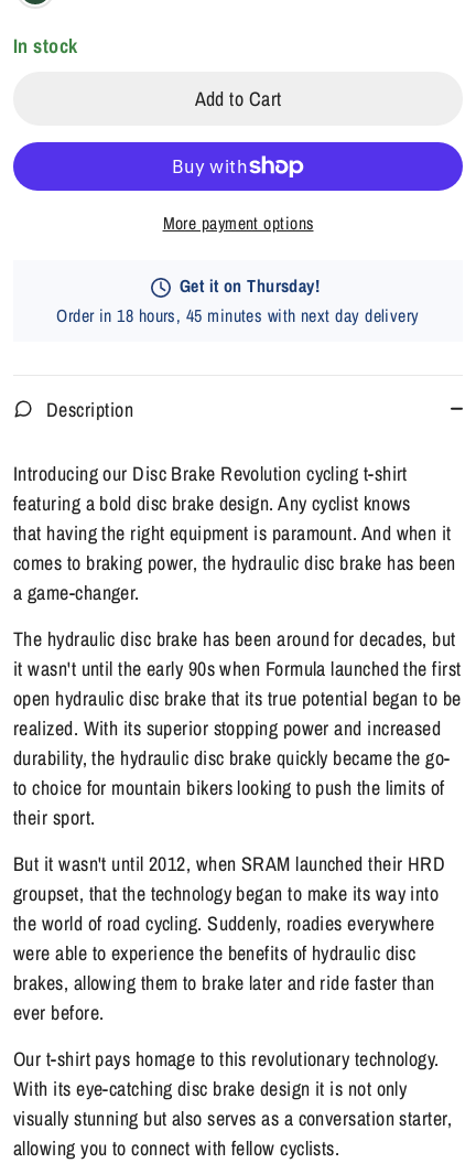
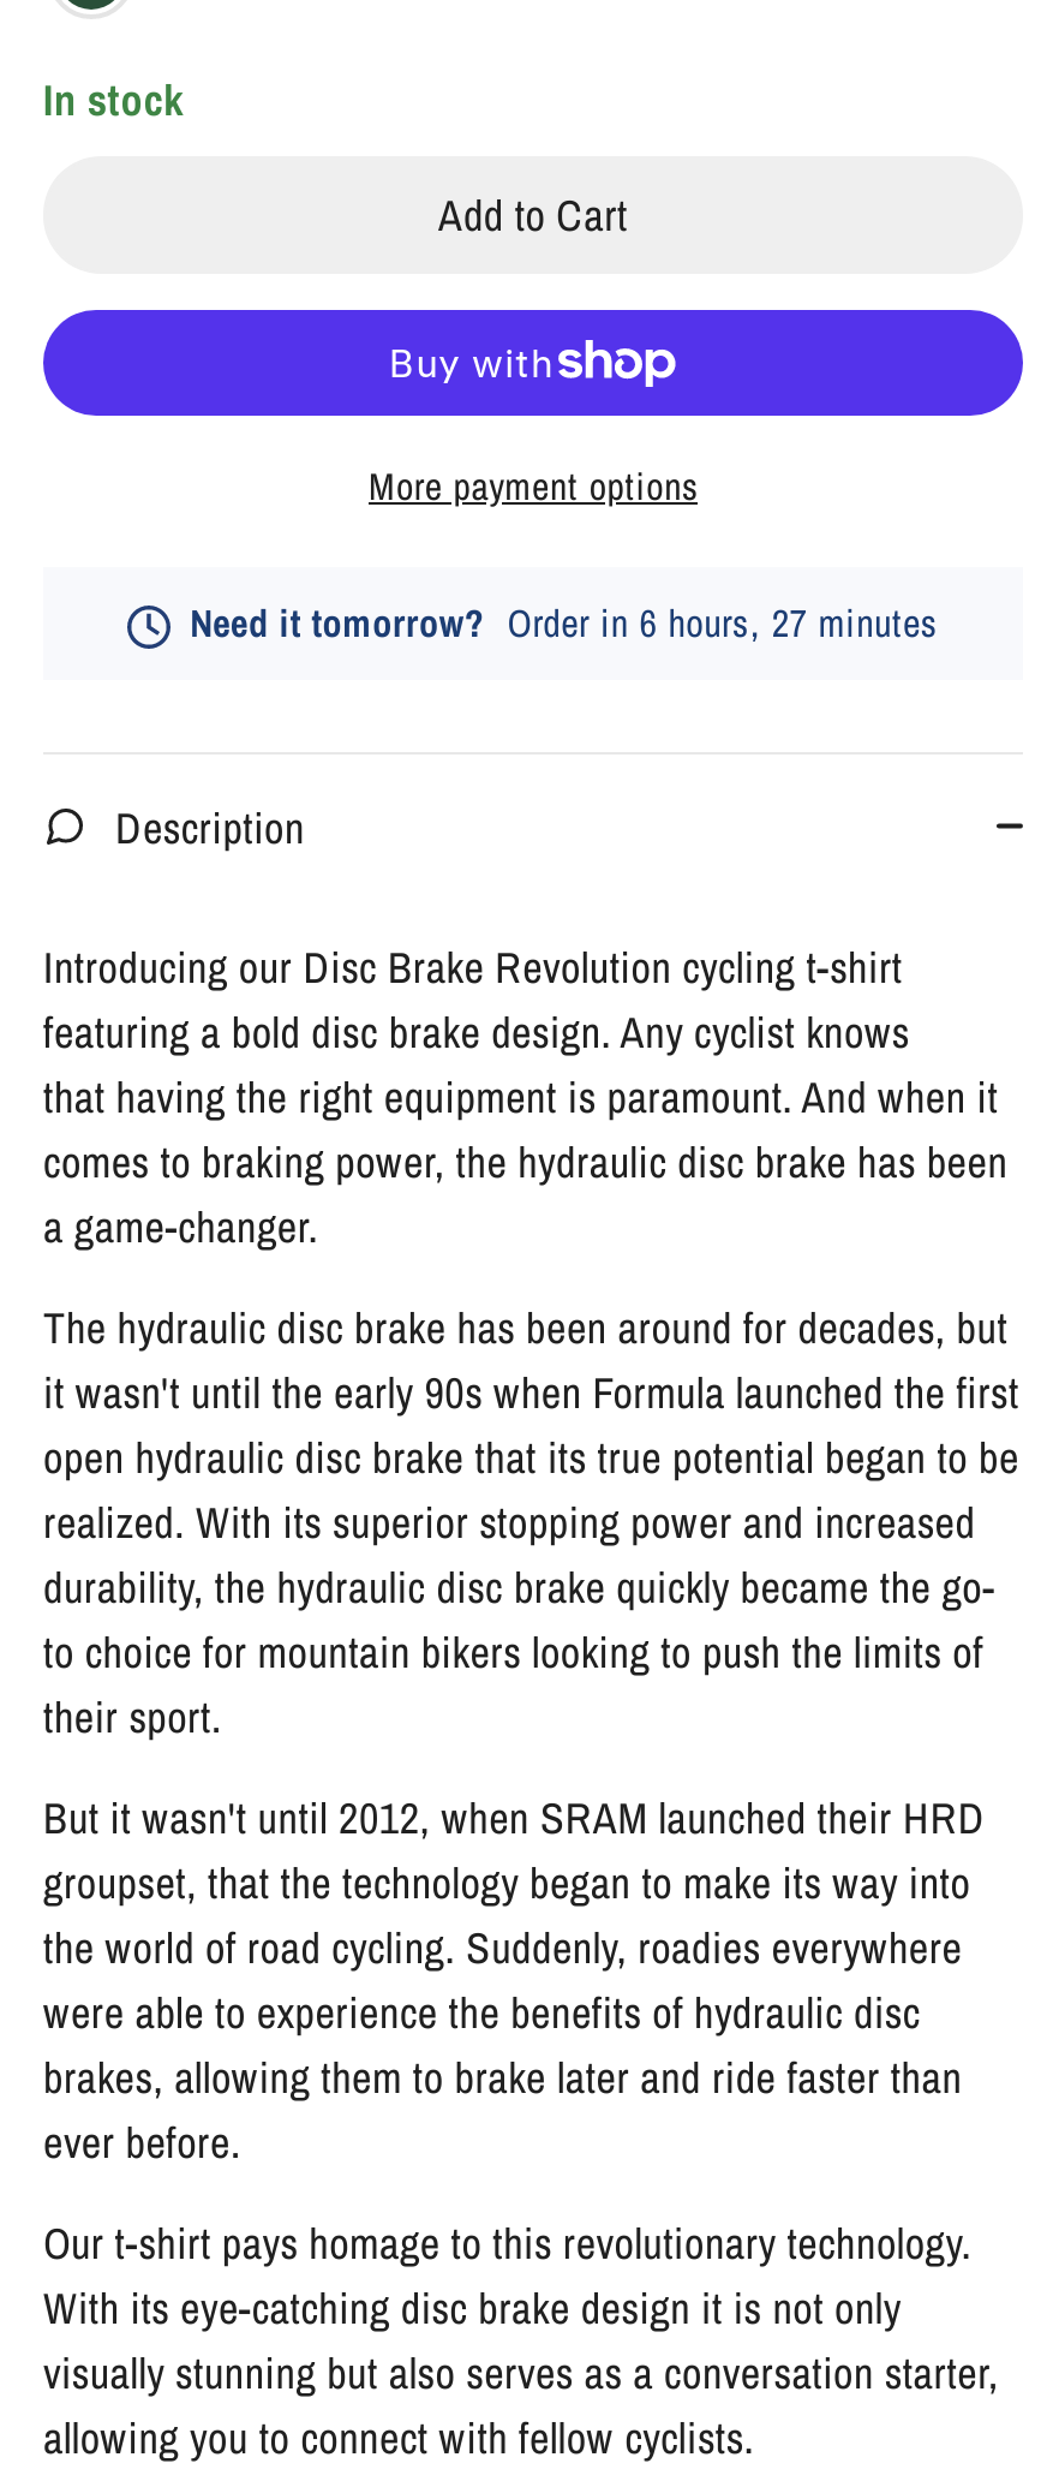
[57,273,419,327] Get it on Thursday! | Order in 18 hours, 45 minutes with next day delivery -> [190,595,939,648] Need it tomorrow? Order in 6 hours, 27 minutes

